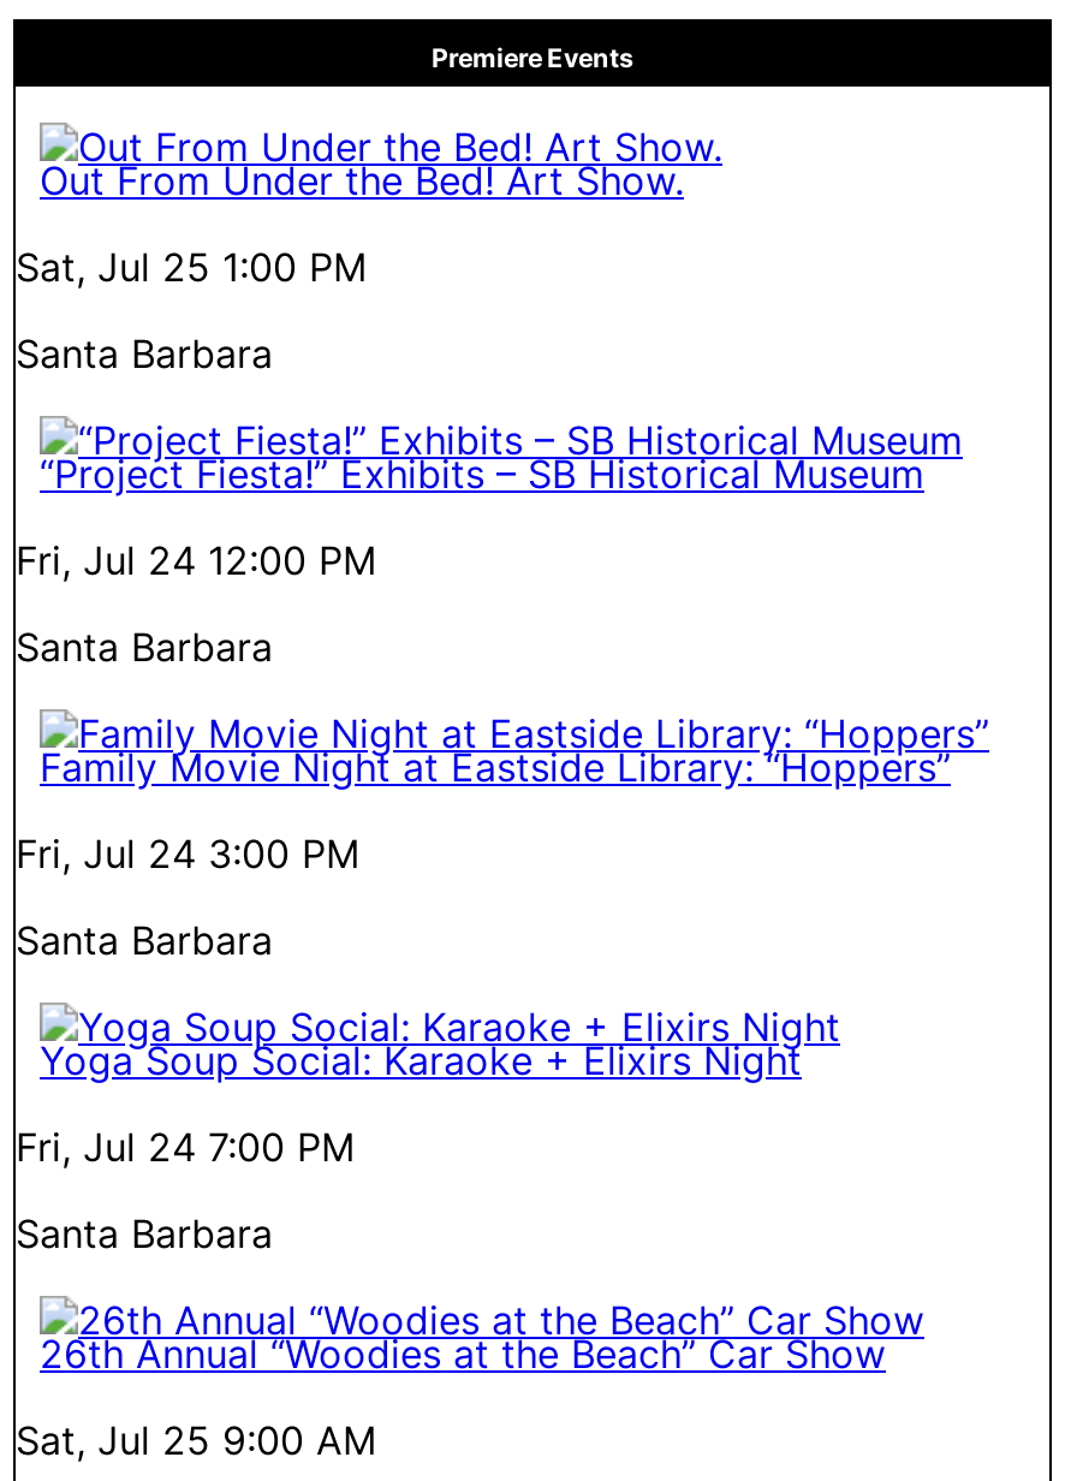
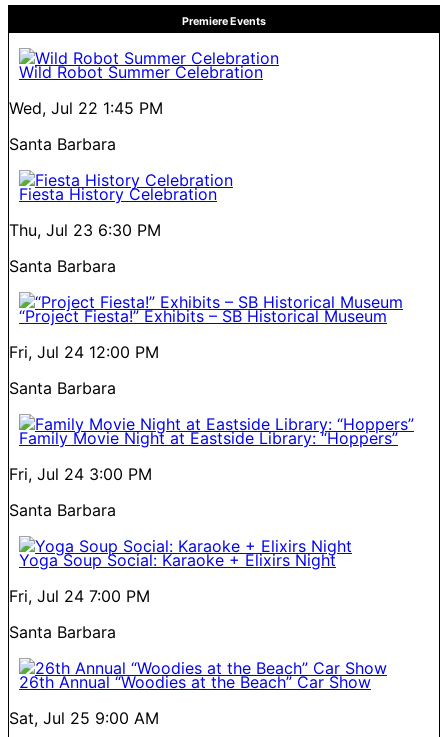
[16,157,684,291] Out From Under the Bed! Art Show. | Sat, Jul 25 1:00 PM -> [9,62,263,240] Wild Robot Summer Celebration | Wed, Jul 22 1:45 PM | Santa Barbara | Fiesta History Celebration | Thu, Jul 23 6:30 PM

